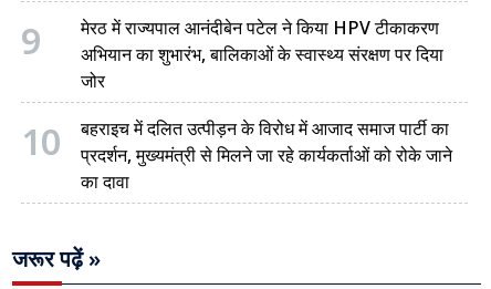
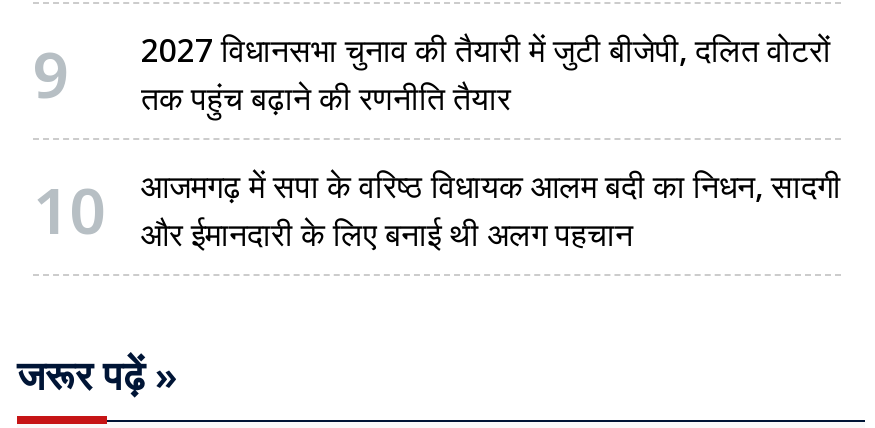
[81,14,443,94] मेरठ में राज्यपाल आनंदीबेन पटेल ने किया HPV टीकाकरण | अभियान का शुभारंभ, बालिकाओं के स्वास्थ्य संरक्षण पर दिया | जोर -> [141,27,831,123] 2027 विधानसभा चुनाव की तैयारी में जुटी बीजेपी, दलित वोटरों | तक पहुंच बढ़ाने की रणनीति तैयार
[81,115,452,195] बहराइच में दलित उत्पीड़न के विरोध में आजाद समाज पार्टी का | प्रदर्शन, मुख्यमंत्री से मिलने जा रहे कार्यकर्ताओं को रोके जाने | का दावा -> [141,163,841,259] आजमगढ़ में सपा के वरिष्ठ विधायक आलम बदी का निधन, सादगी | और ईमानदारी के लिए बनाई थी अलग पहचान

